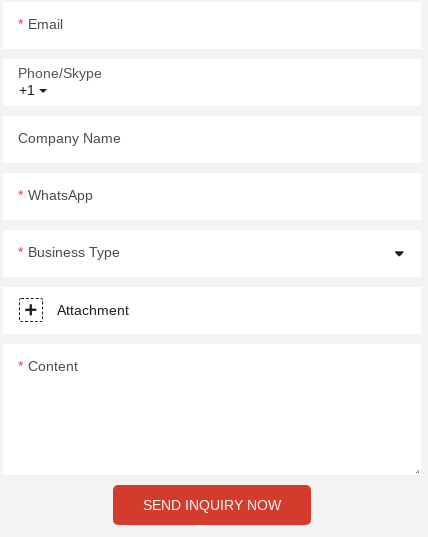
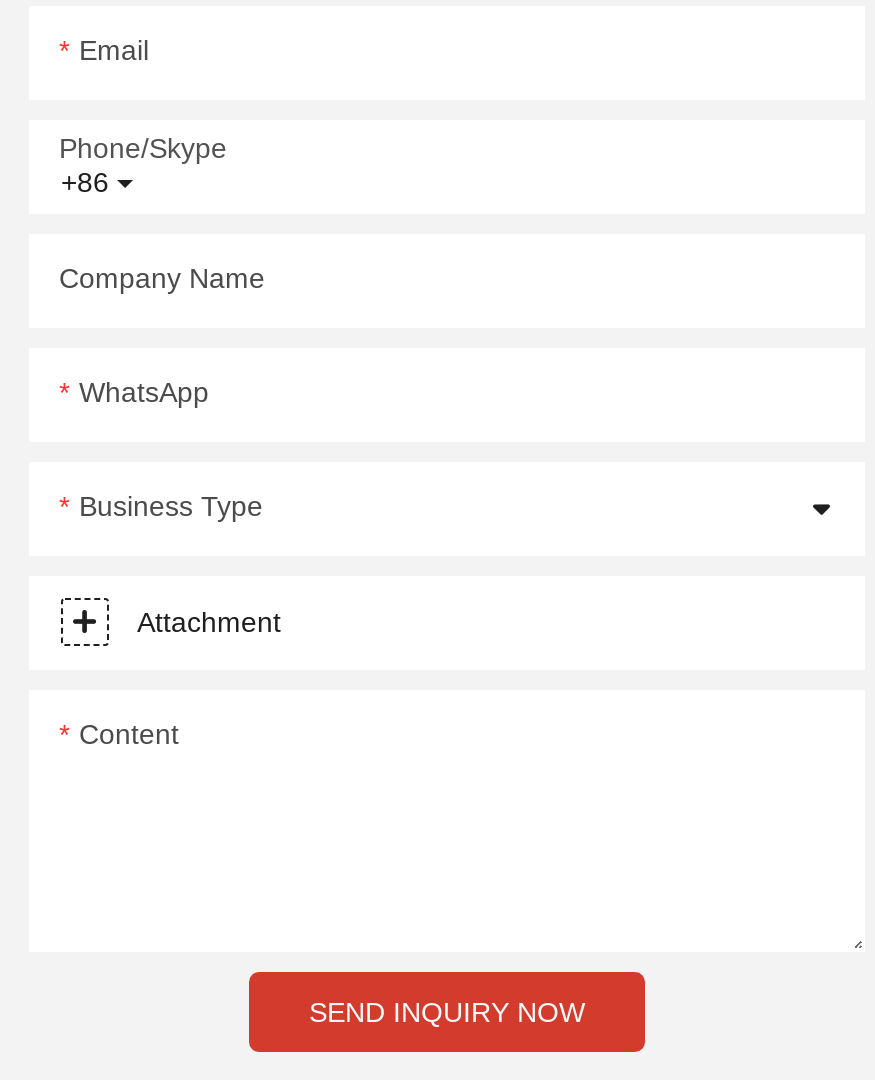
[19,82,35,98] +1 -> [61,166,109,198] +86

